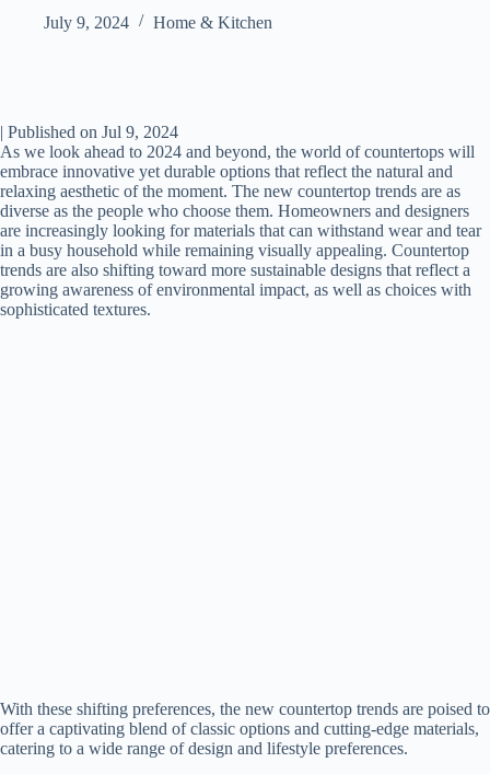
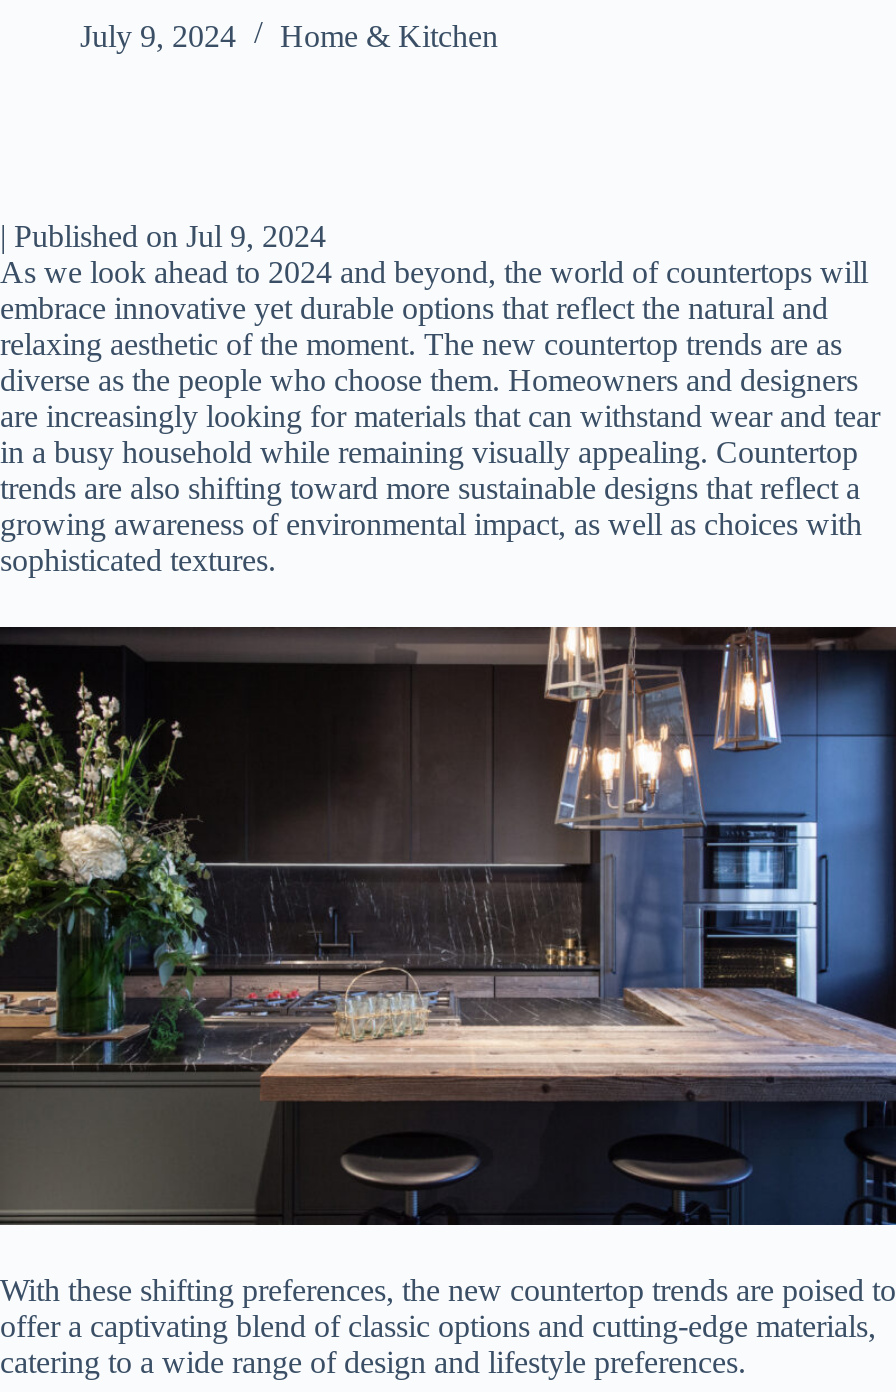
none -> [6,625,890,1227] [image]

